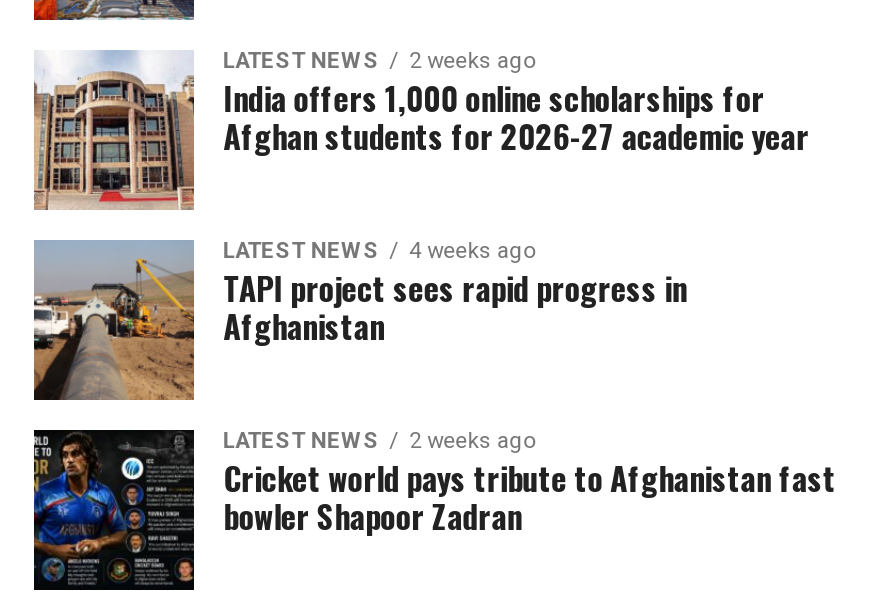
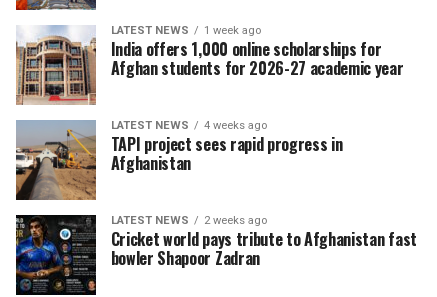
[223,48,535,74] LATEST NEWS 2 weeks ago -> [111,24,261,37] LATEST NEWS 1 week ago

